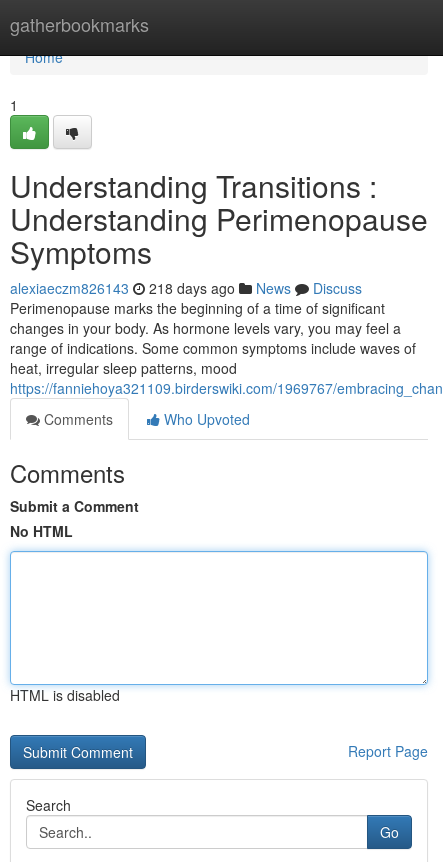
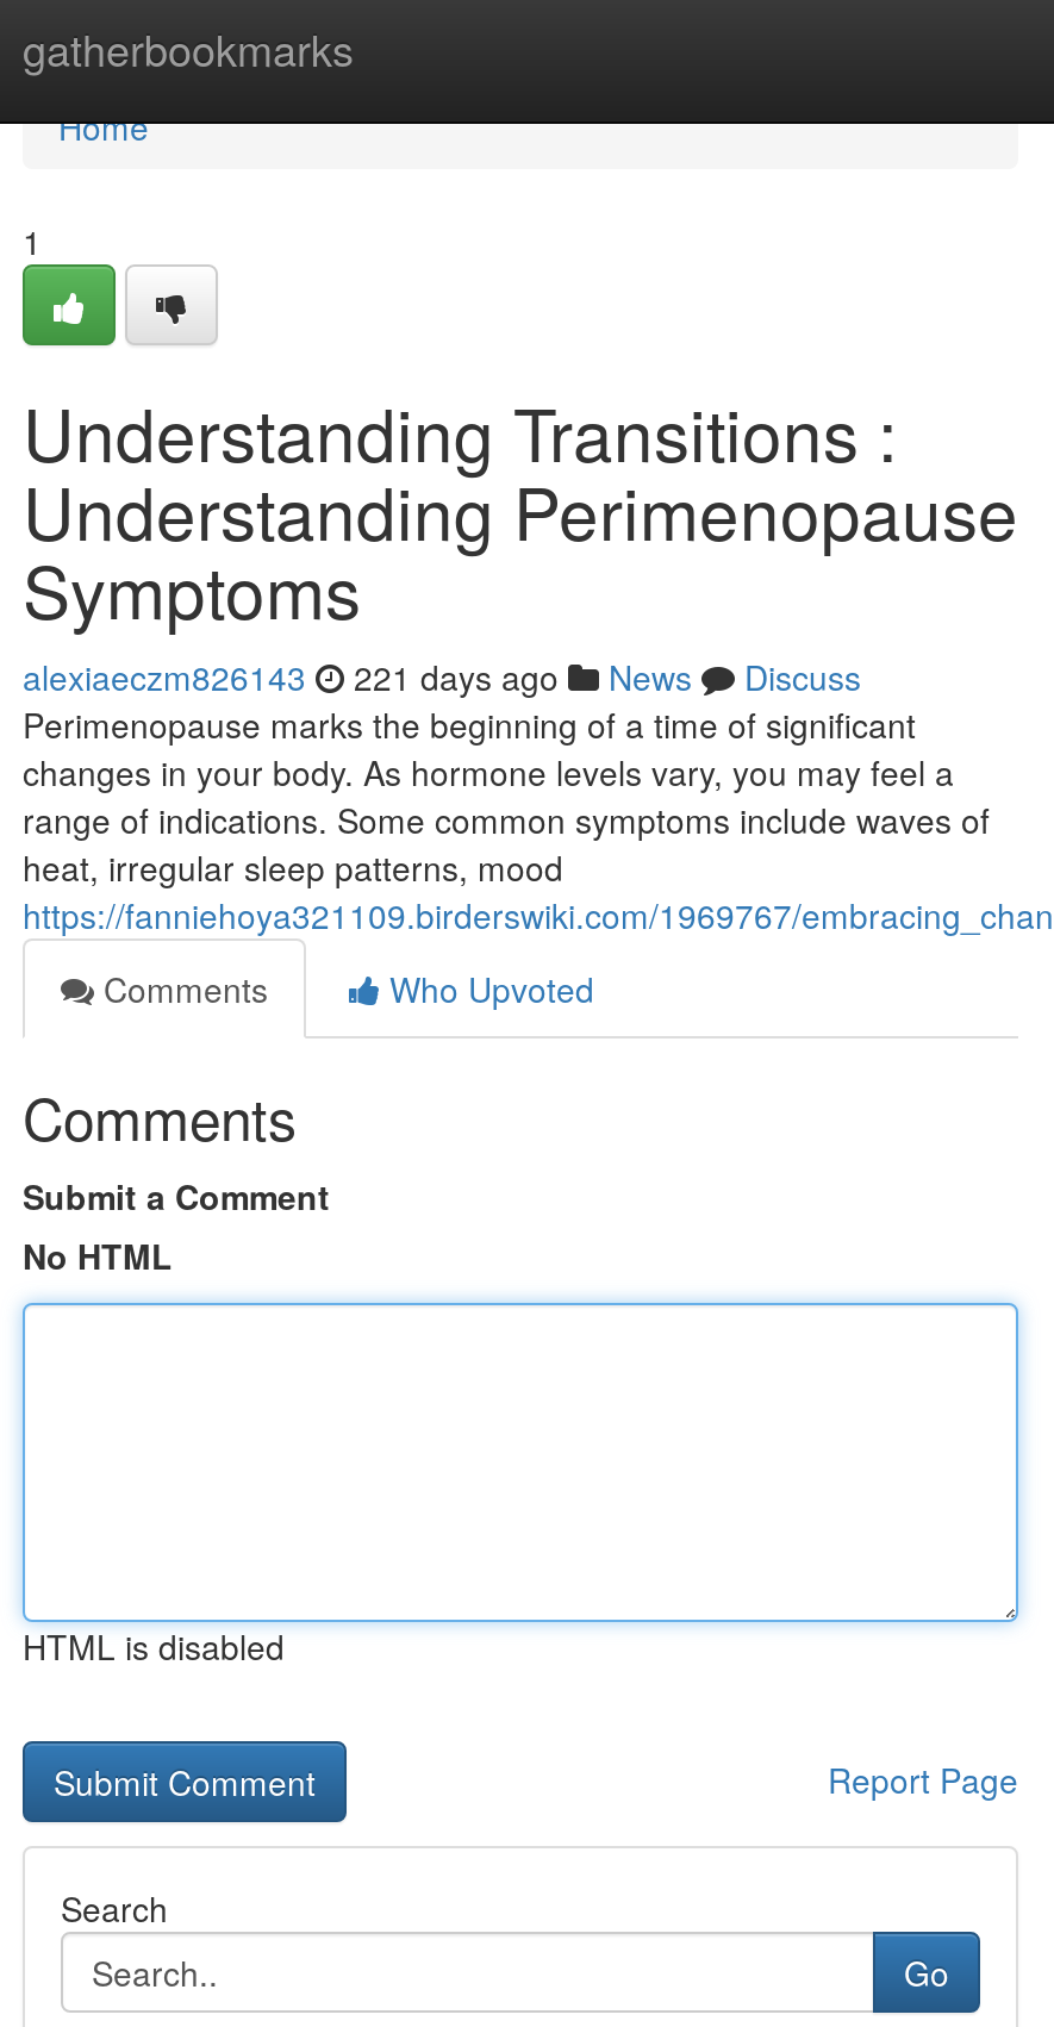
[10,278,362,298] alexiaeczm826143 218 days ago News Discuss -> [23,653,861,700] alexiaeczm826143 221 days ago News Discuss

